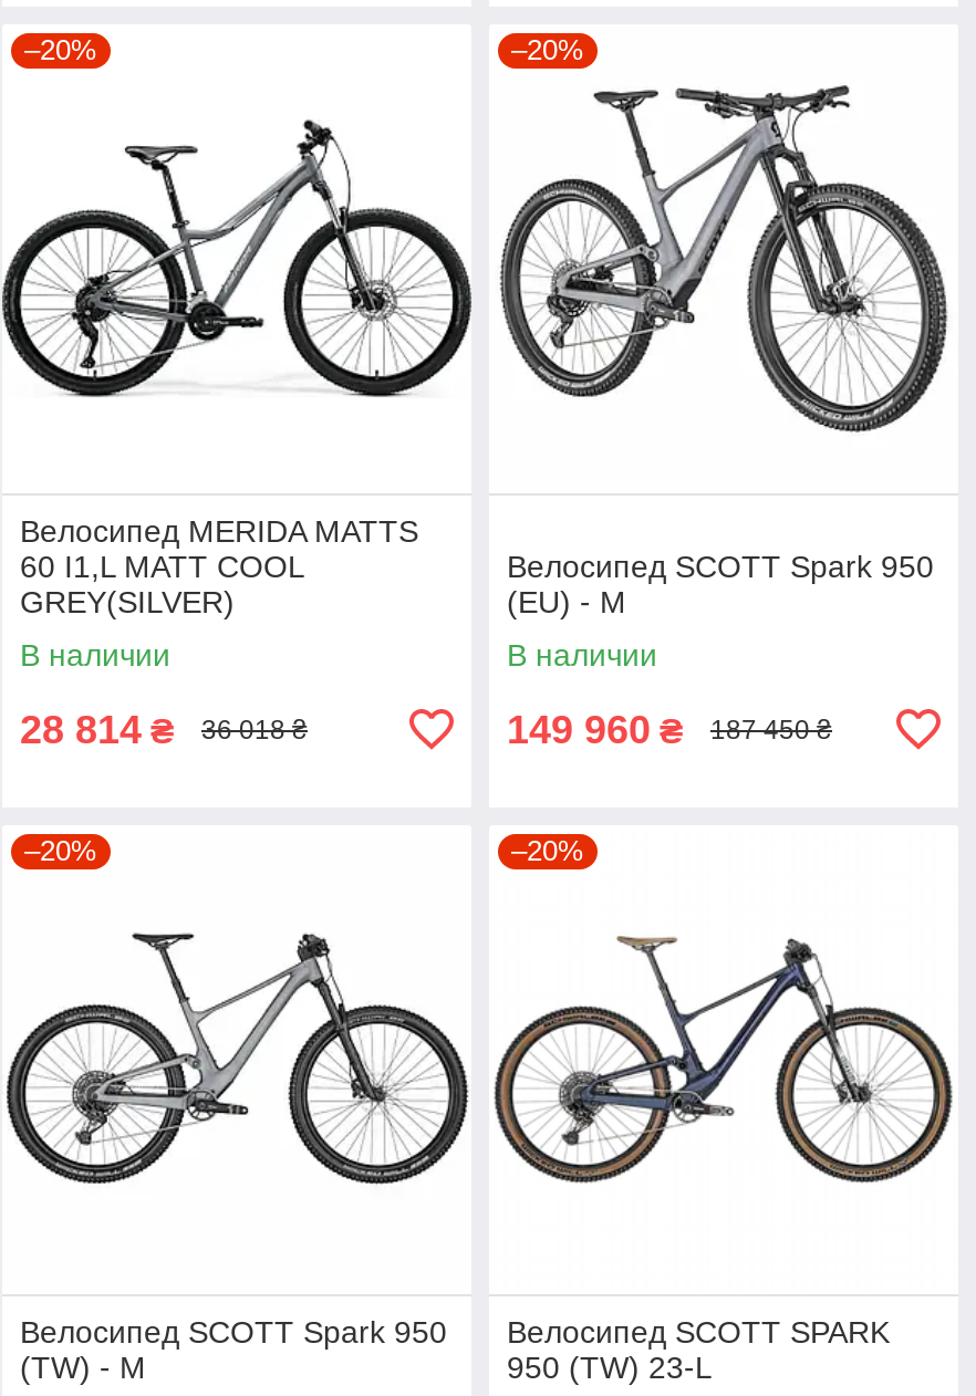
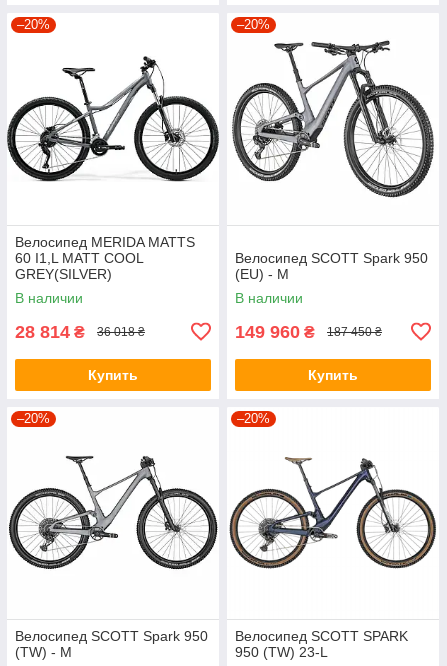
none -> [88,367,138,383] Купить
none -> [308,367,358,383] Купить

